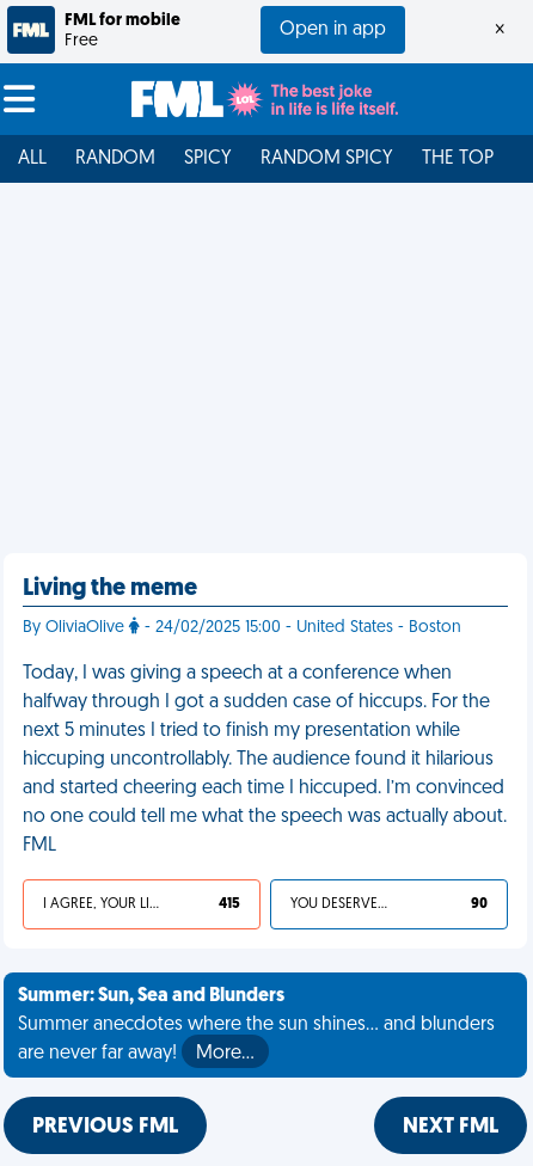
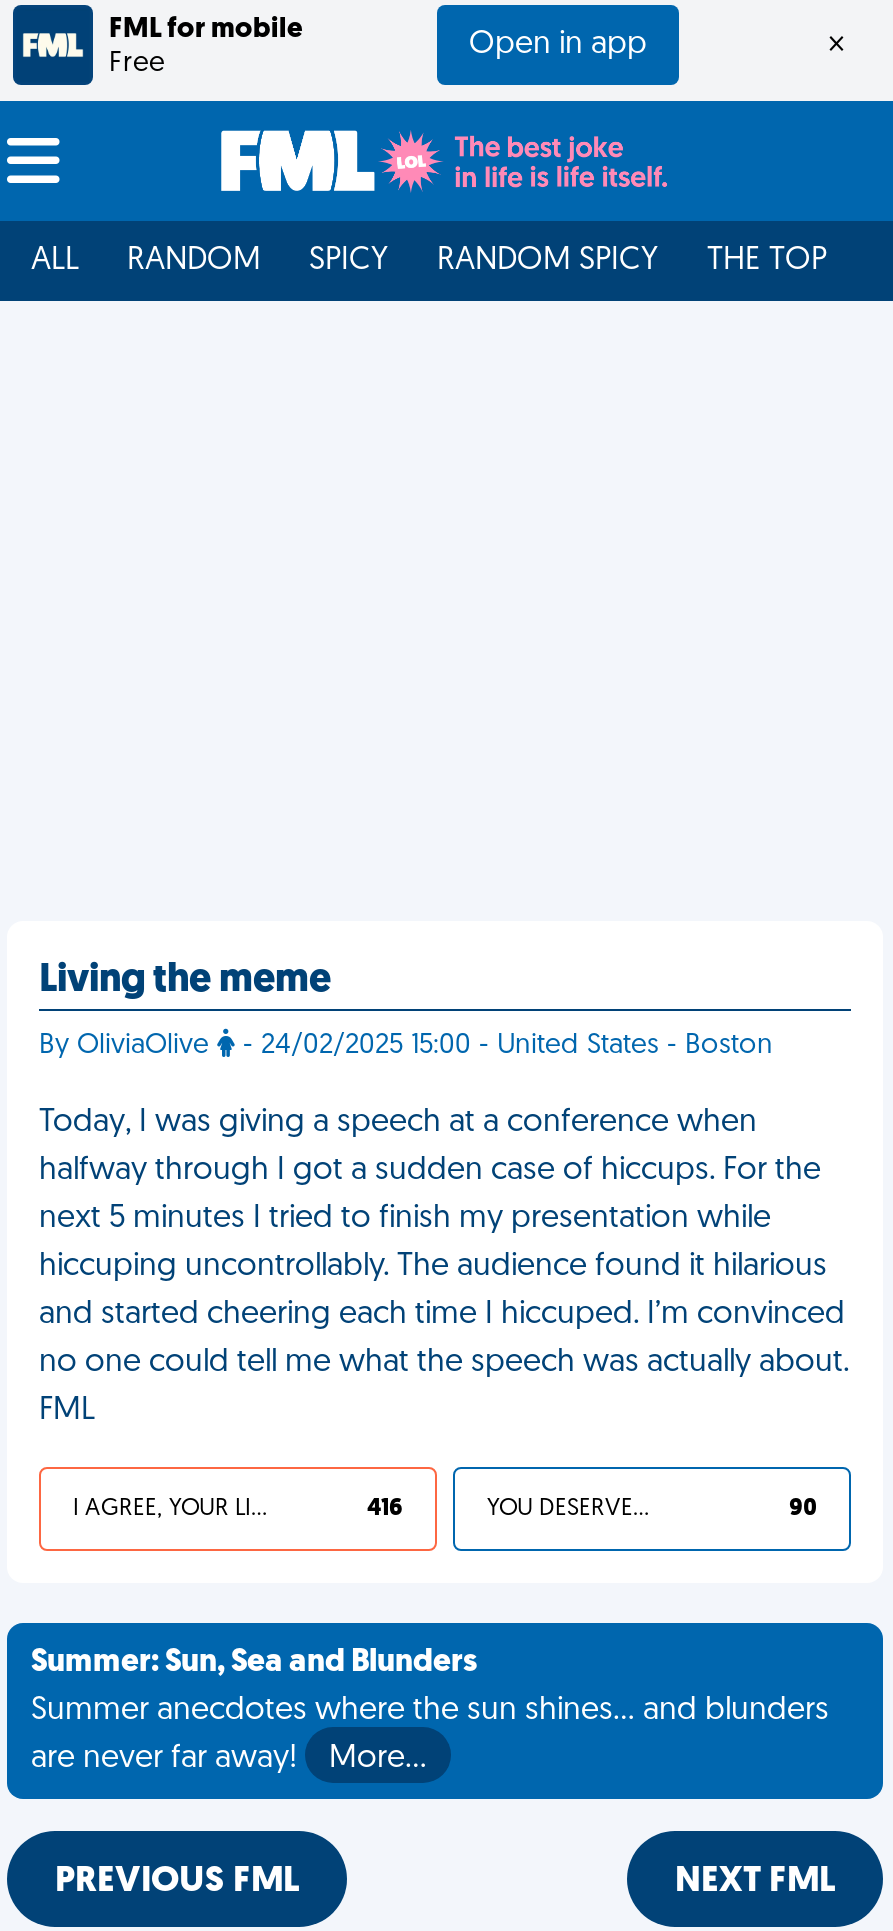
[219,897,240,912] 415 -> [367,1497,403,1521] 416

